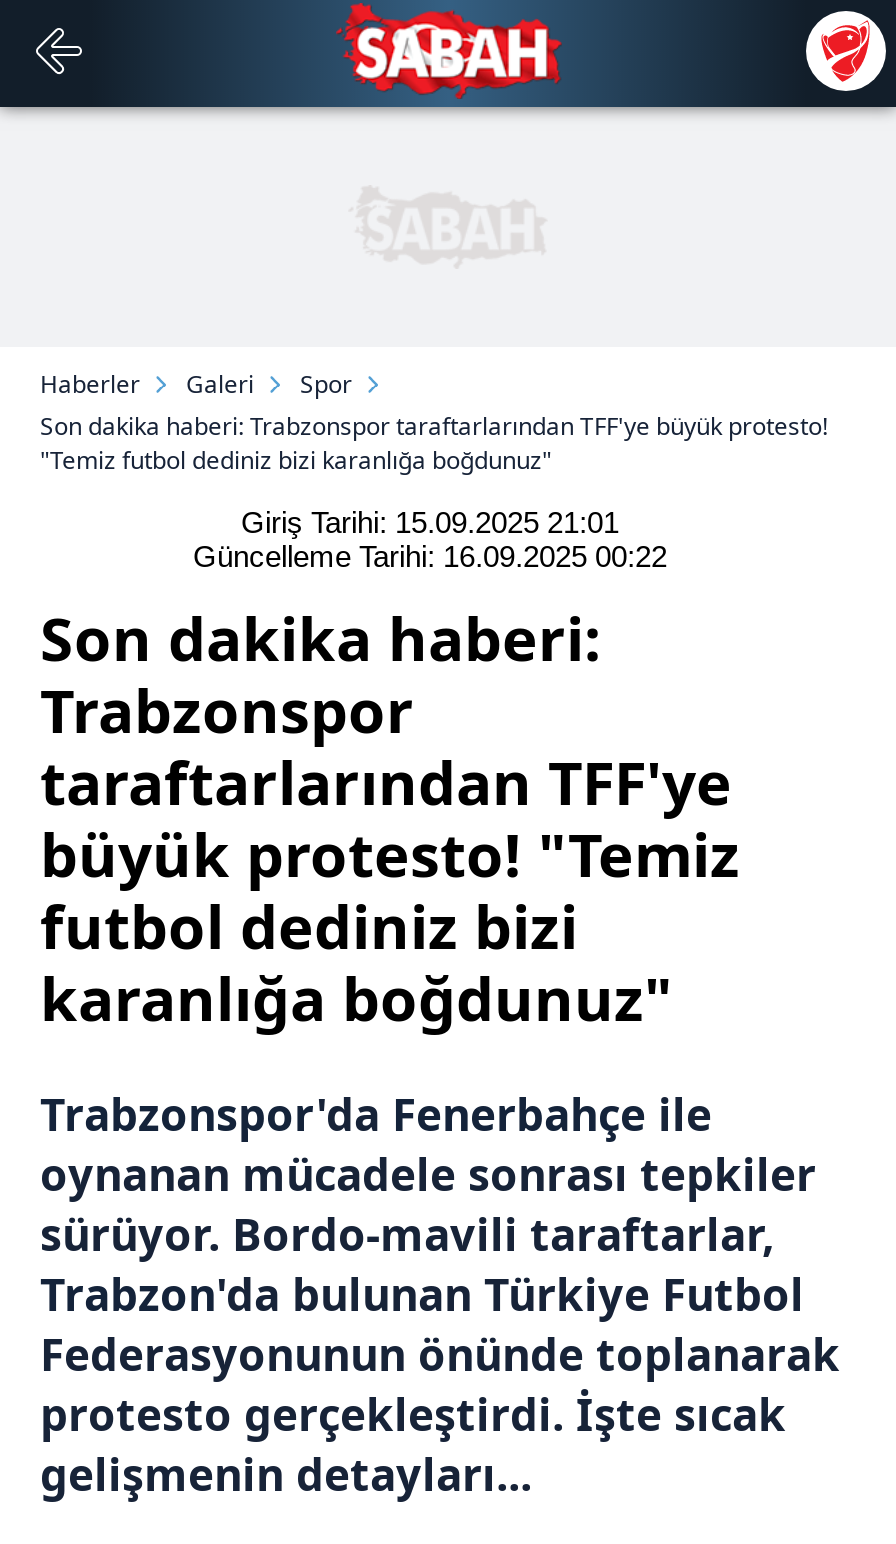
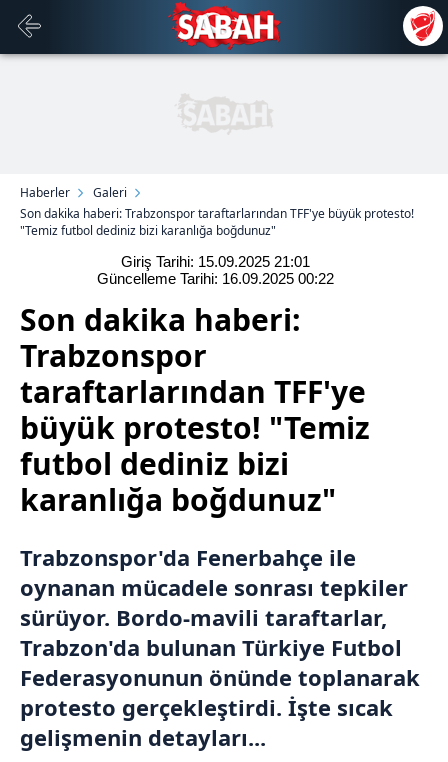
[300,367,352,401] Spor -> none

